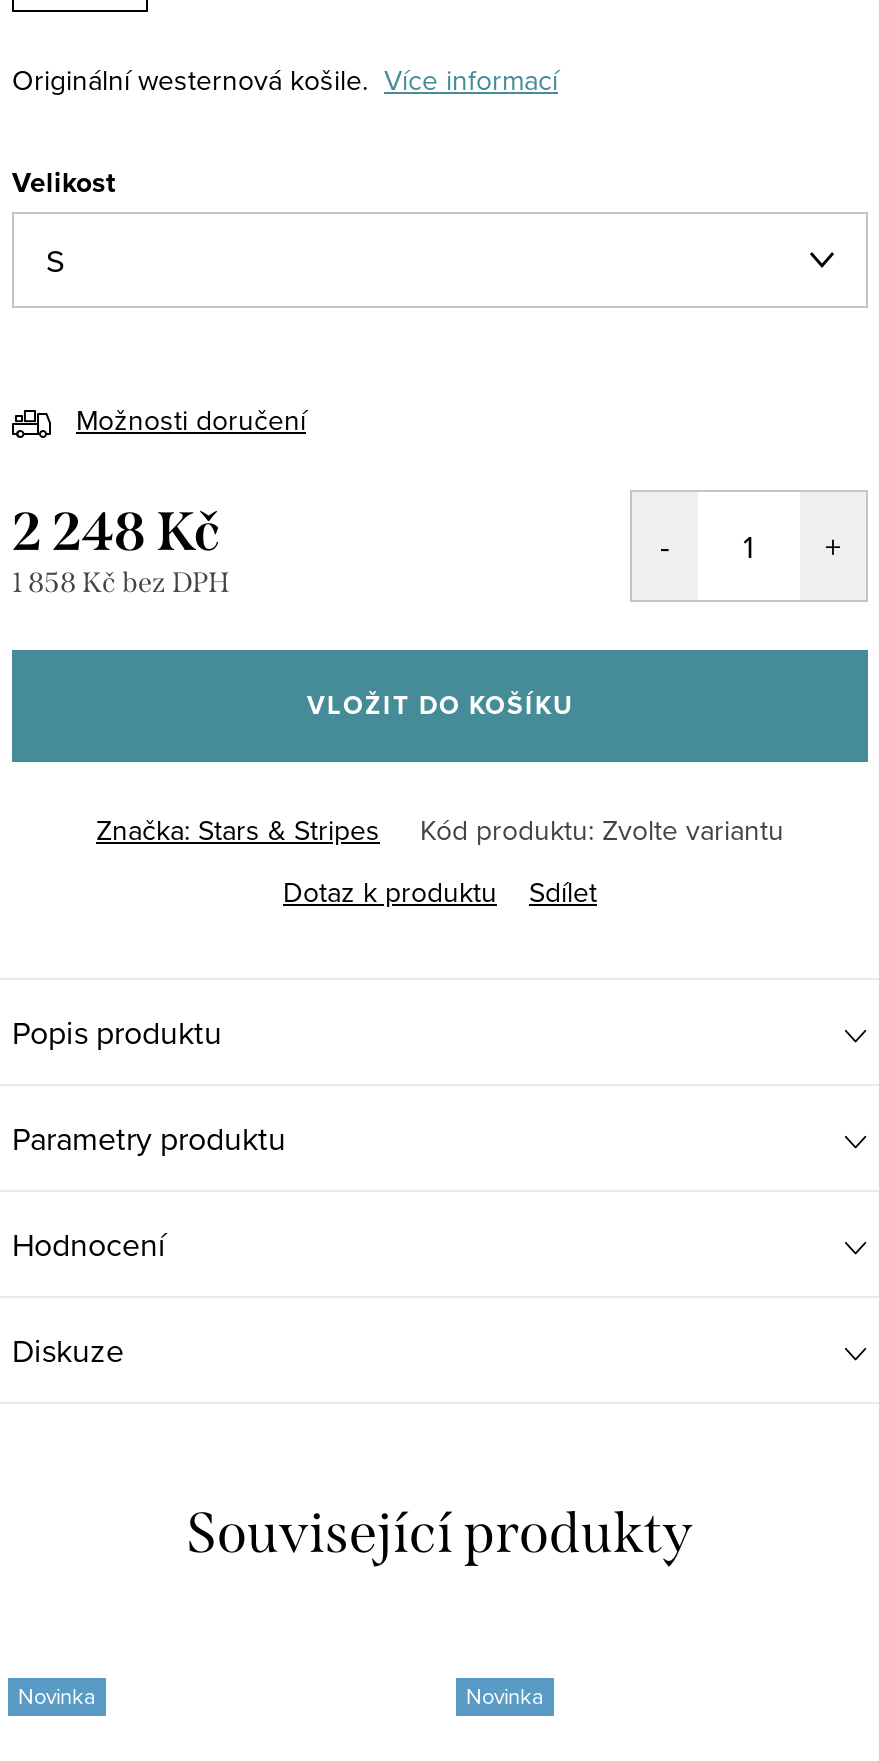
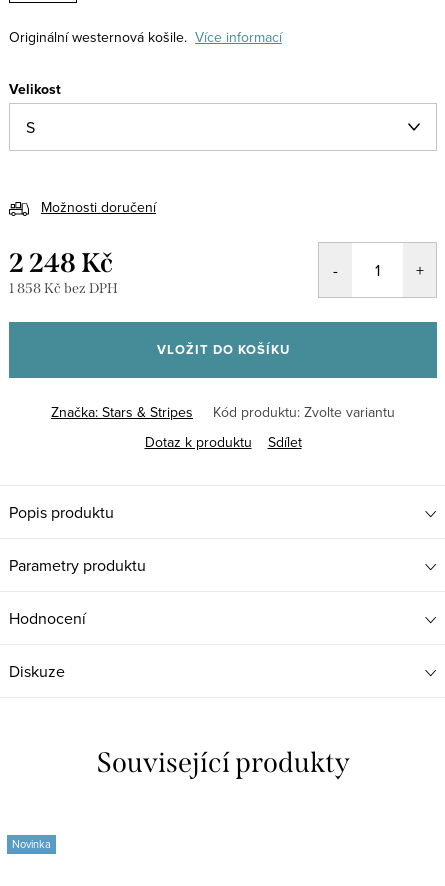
[466,1680,544,1712] Novinka -> none

